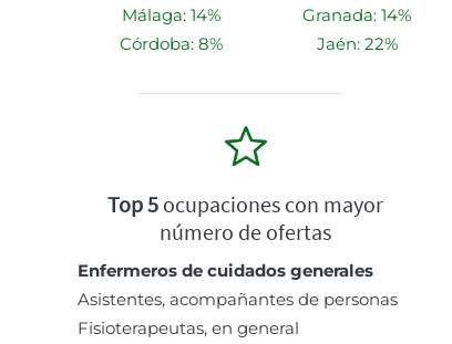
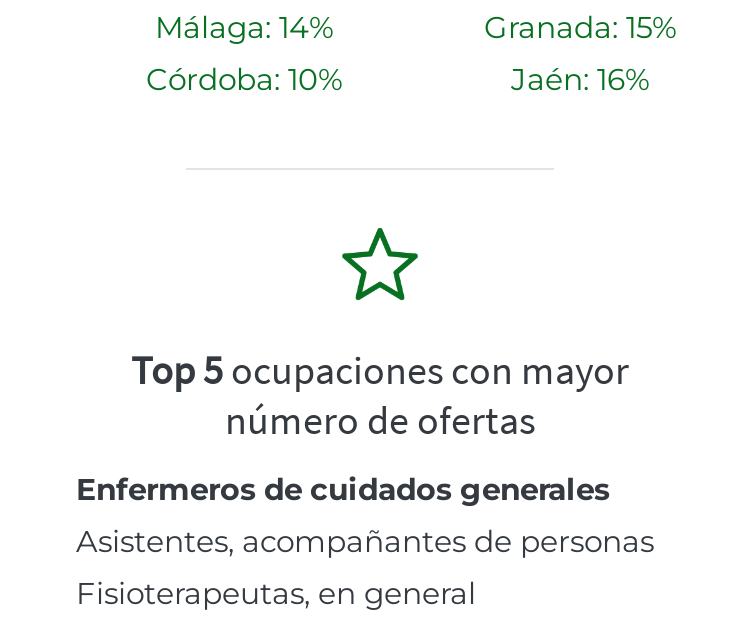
[302,5,411,26] Granada: 14% -> [484,8,676,46] Granada: 15%
[119,33,222,54] Córdoba: 8% -> [146,60,342,98] Córdoba: 10%
[316,33,397,54] Jaén: 22% -> [511,60,649,98] Jaén: 16%

